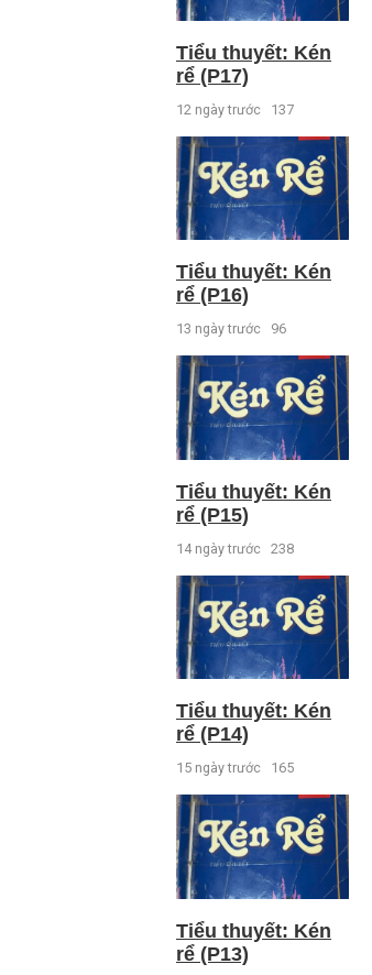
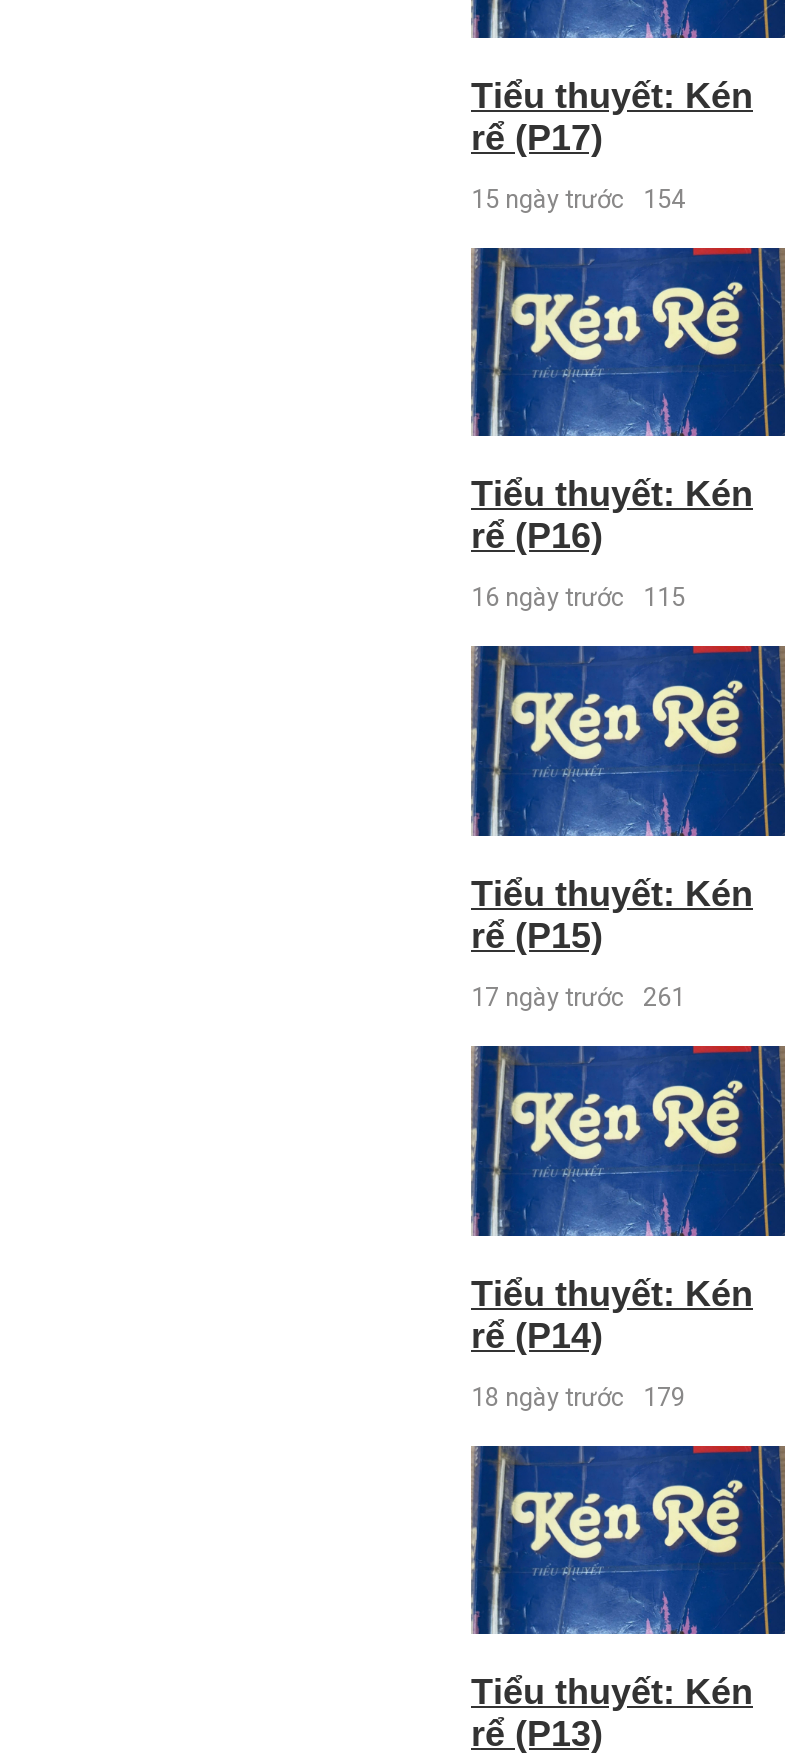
[176,101,294,118] 12 ngày trước 137 -> [471,184,685,214] 15 ngày trước 154
[176,321,286,337] 13 ngày trước 96 -> [471,583,685,613] 16 ngày trước 115
[176,540,294,557] 14 ngày trước 238 -> [471,982,685,1012] 17 ngày trước 261
[176,760,294,776] 15 ngày trước 165 -> [471,1381,685,1411] 18 ngày trước 179

